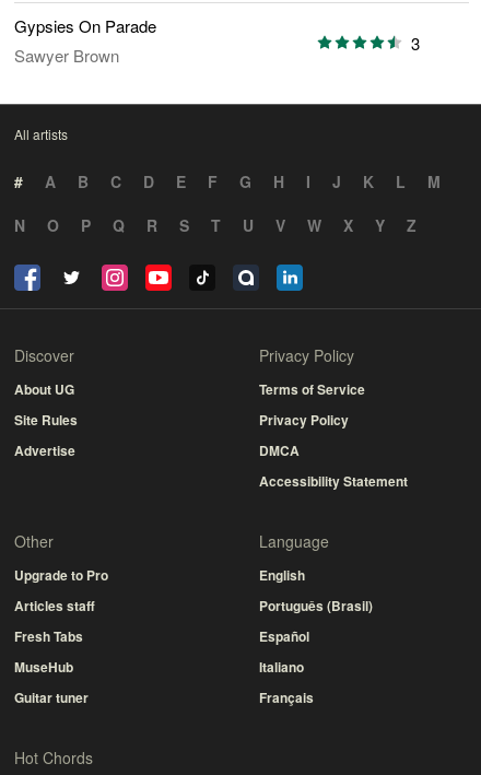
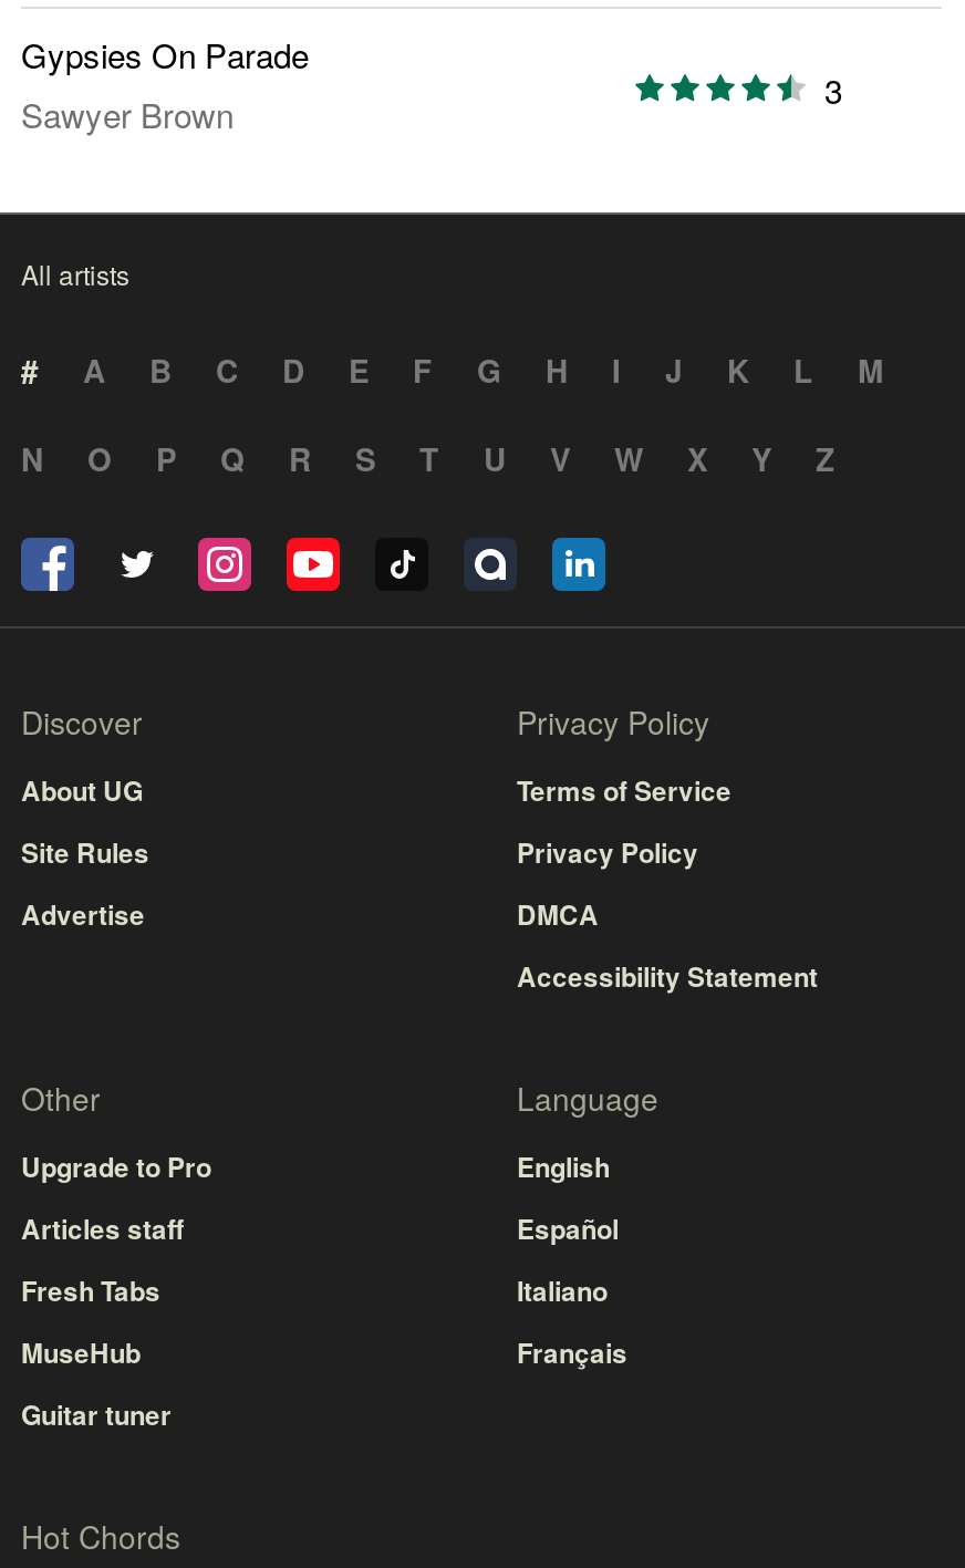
[259,596,373,616] Português (Brasil) -> none
moved [259,627,314,707] -> [517,1209,627,1373]: Español | Italiano | Français

